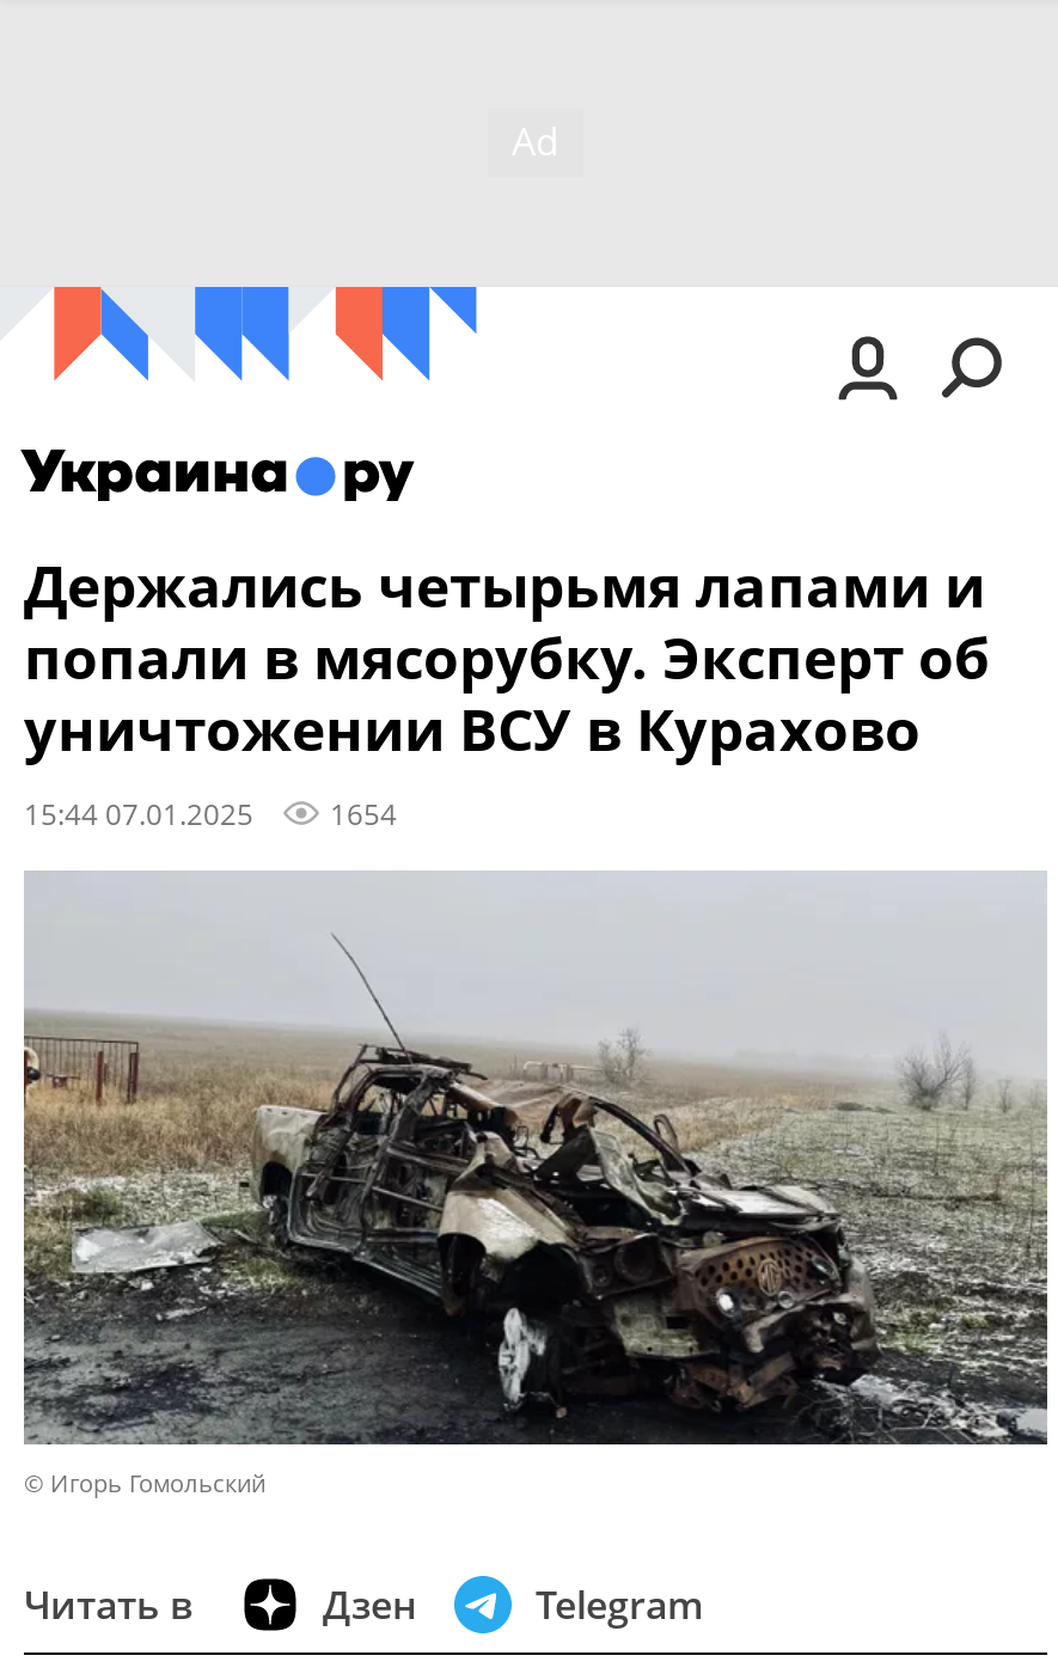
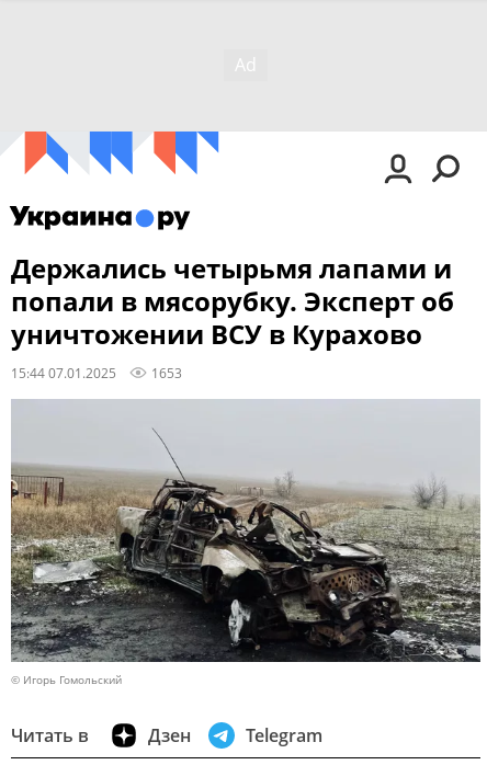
[24,794,397,832] 15:44 07.01.2025 1654 -> [11,364,182,381] 15:44 07.01.2025 1653

